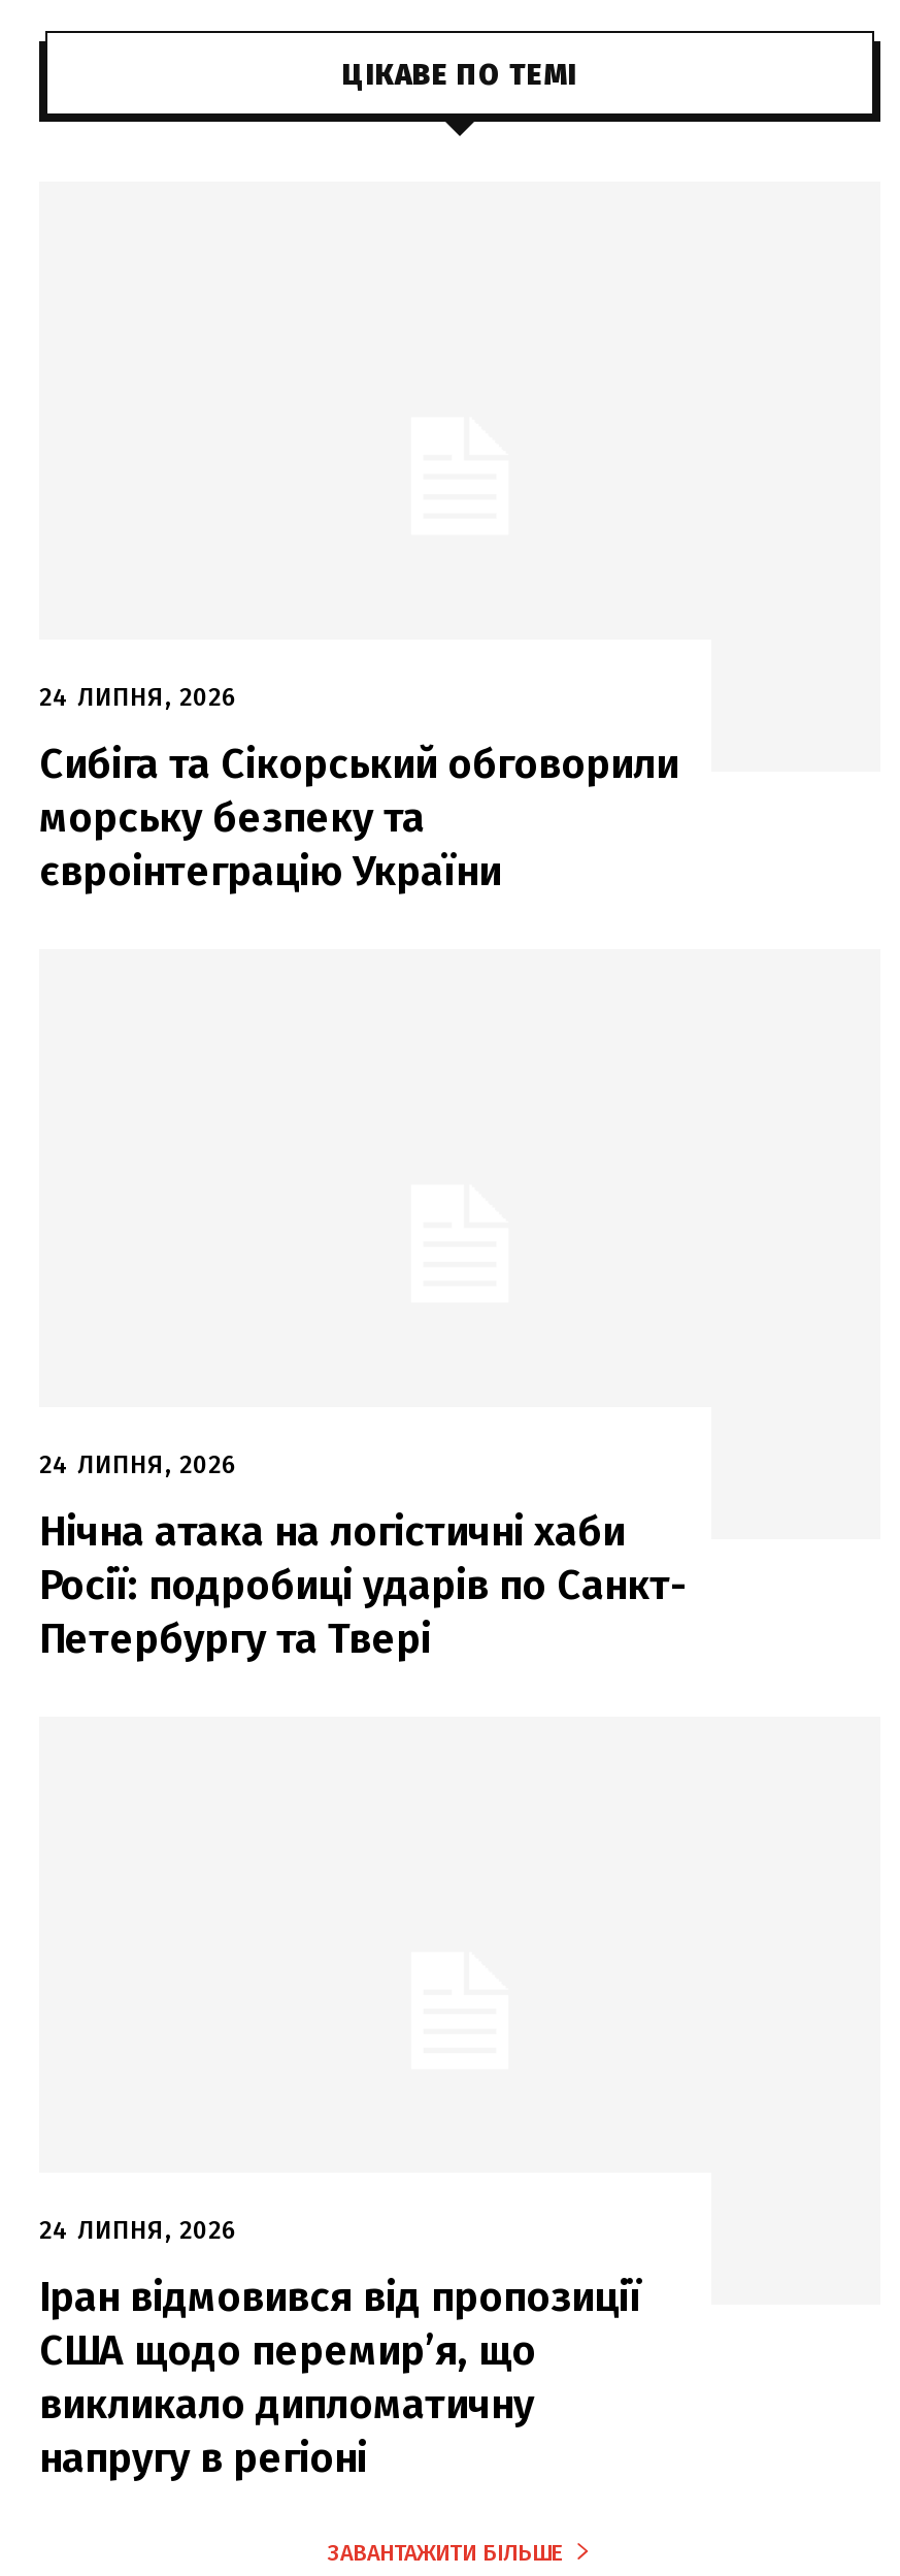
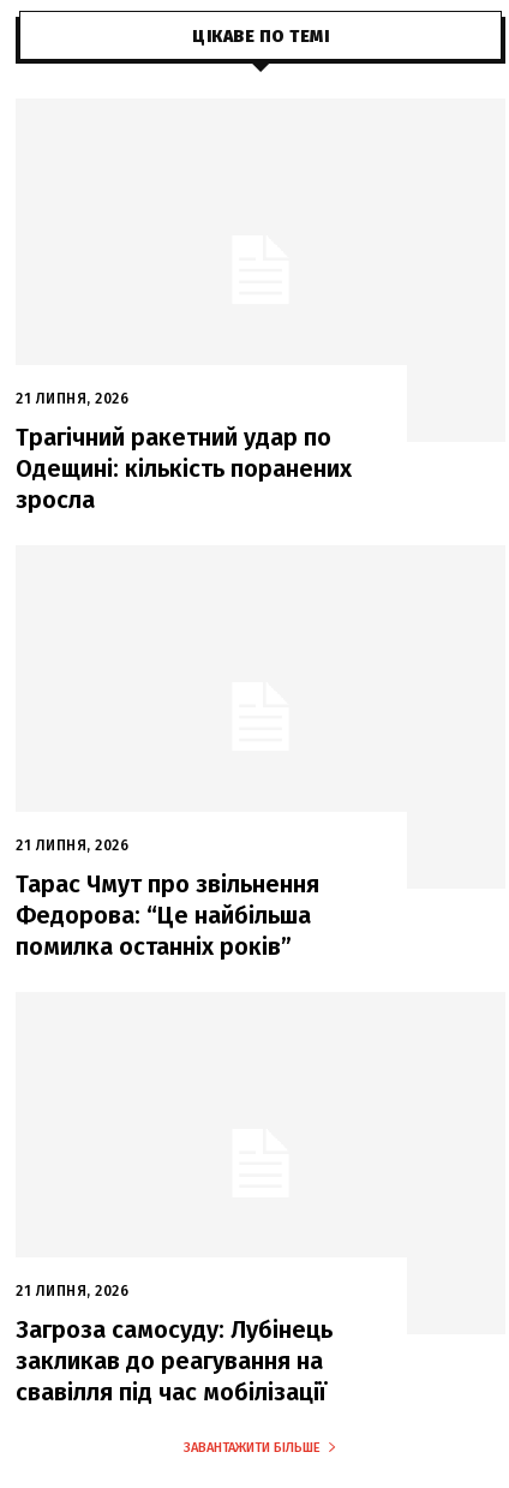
[39,683,237,712] 24 ЛИПНЯ, 2026 -> [16,390,128,407] 21 ЛИПНЯ, 2026
[39,739,678,895] Сибіга та Сікорський обговорили | морську безпеку та | євроінтеграцію України -> [16,423,352,514] Трагічний ракетний удар по | Одещині: кількість поранених | зросла
[39,1450,237,1479] 24 ЛИПНЯ, 2026 -> [16,837,128,853] 21 ЛИПНЯ, 2026
[39,1505,687,1662] Нічна атака на логістичні хаби | Росії: подробиці ударів по Санкт- | Петербургу та Твері -> [16,869,319,960] Тарас Чмут про звільнення | Федорова: “Це найбільша | помилка останніх років”
[39,2216,237,2245] 24 ЛИПНЯ, 2026 -> [16,1283,128,1300] 21 ЛИПНЯ, 2026
[39,2272,641,2483] Іран відмовився від пропозиції | США щодо перемир’я, що | викликало дипломатичну | напругу в регіоні -> [16,1315,333,1407] Загроза самосуду: Лубінець | закликав до реагування на | свавілля під час мобілізації

